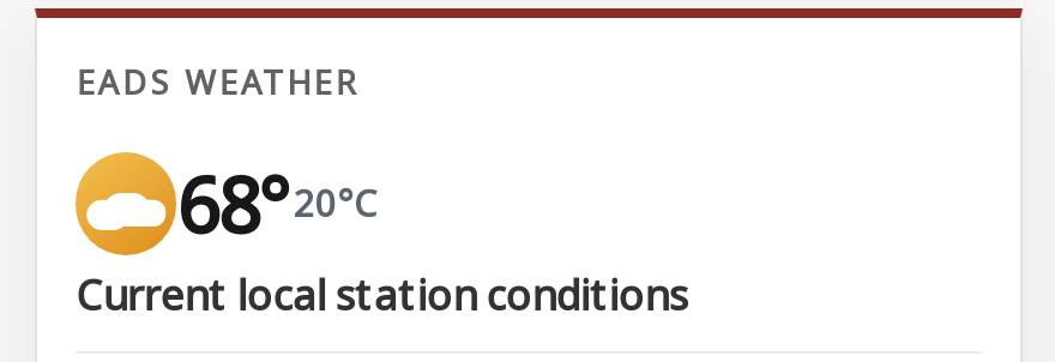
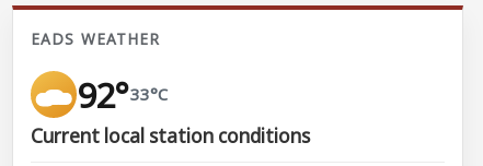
[177,152,375,255] 68° 20°C -> [77,71,168,118] 92° 33°C

